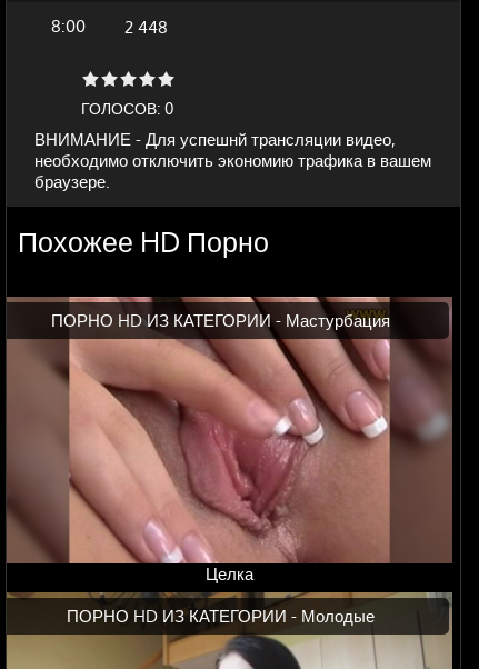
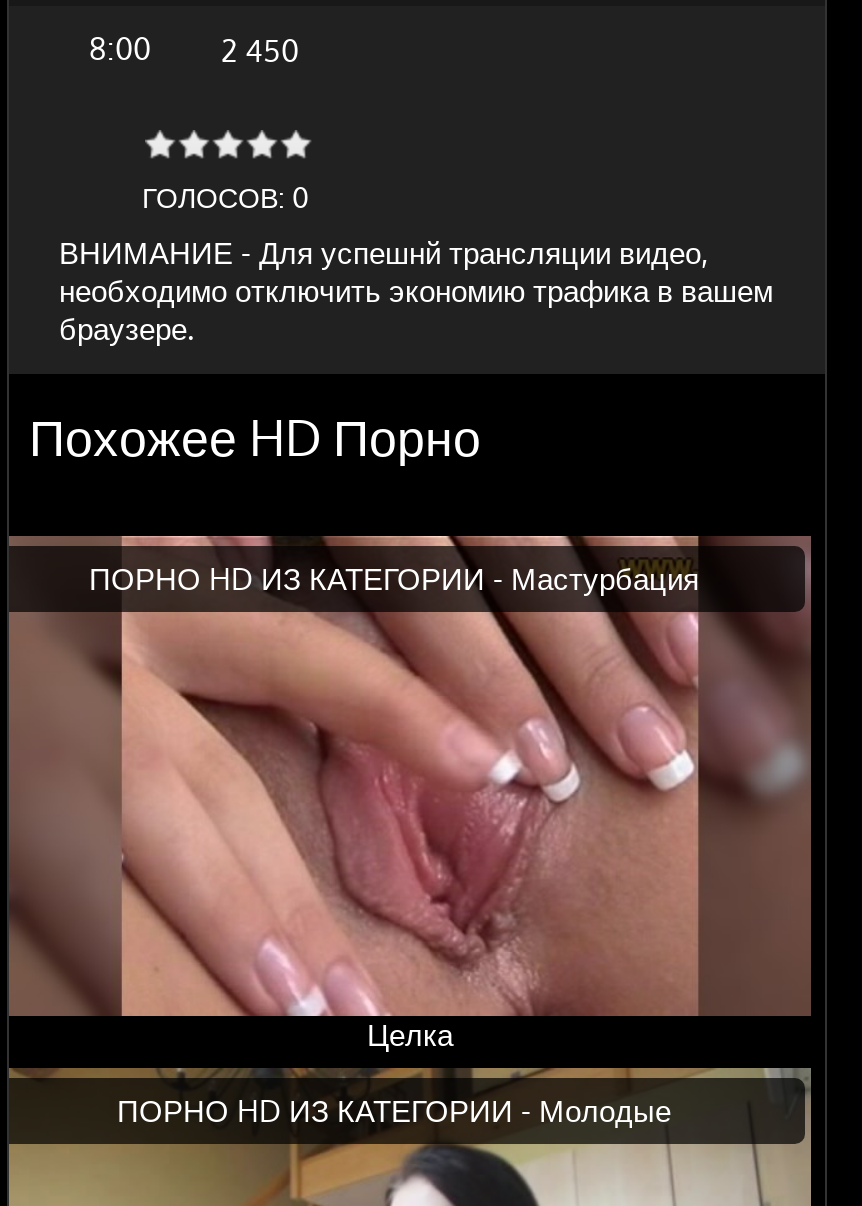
[51,16,168,38] 8:00 2 448 -> [89,30,299,70] 8:00 2 450

